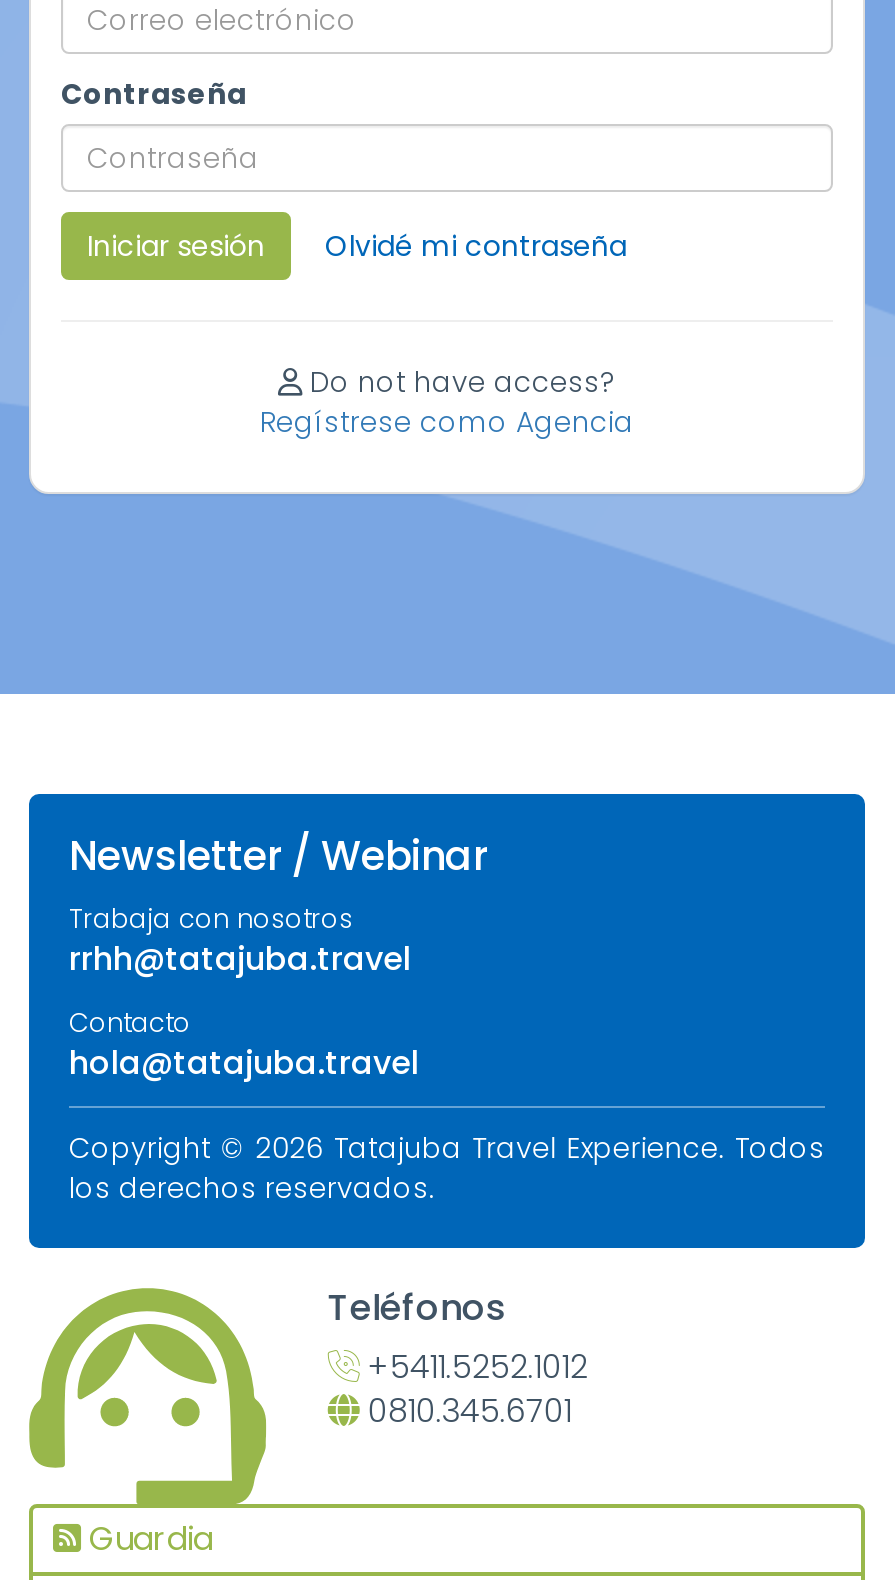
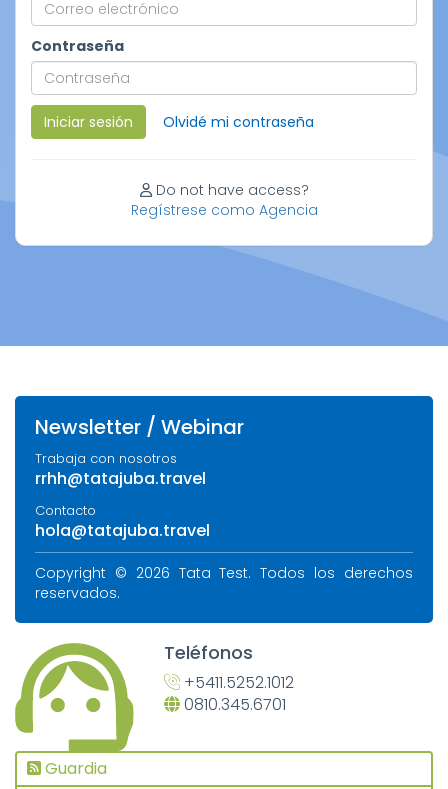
[69,1128,825,1208] Copyright © 2026 Tatajuba Travel Experience. Todos | los derechos reservados. -> [35,563,413,603] Copyright © 2026 Tata Test. Todos los derechos | reservados.

